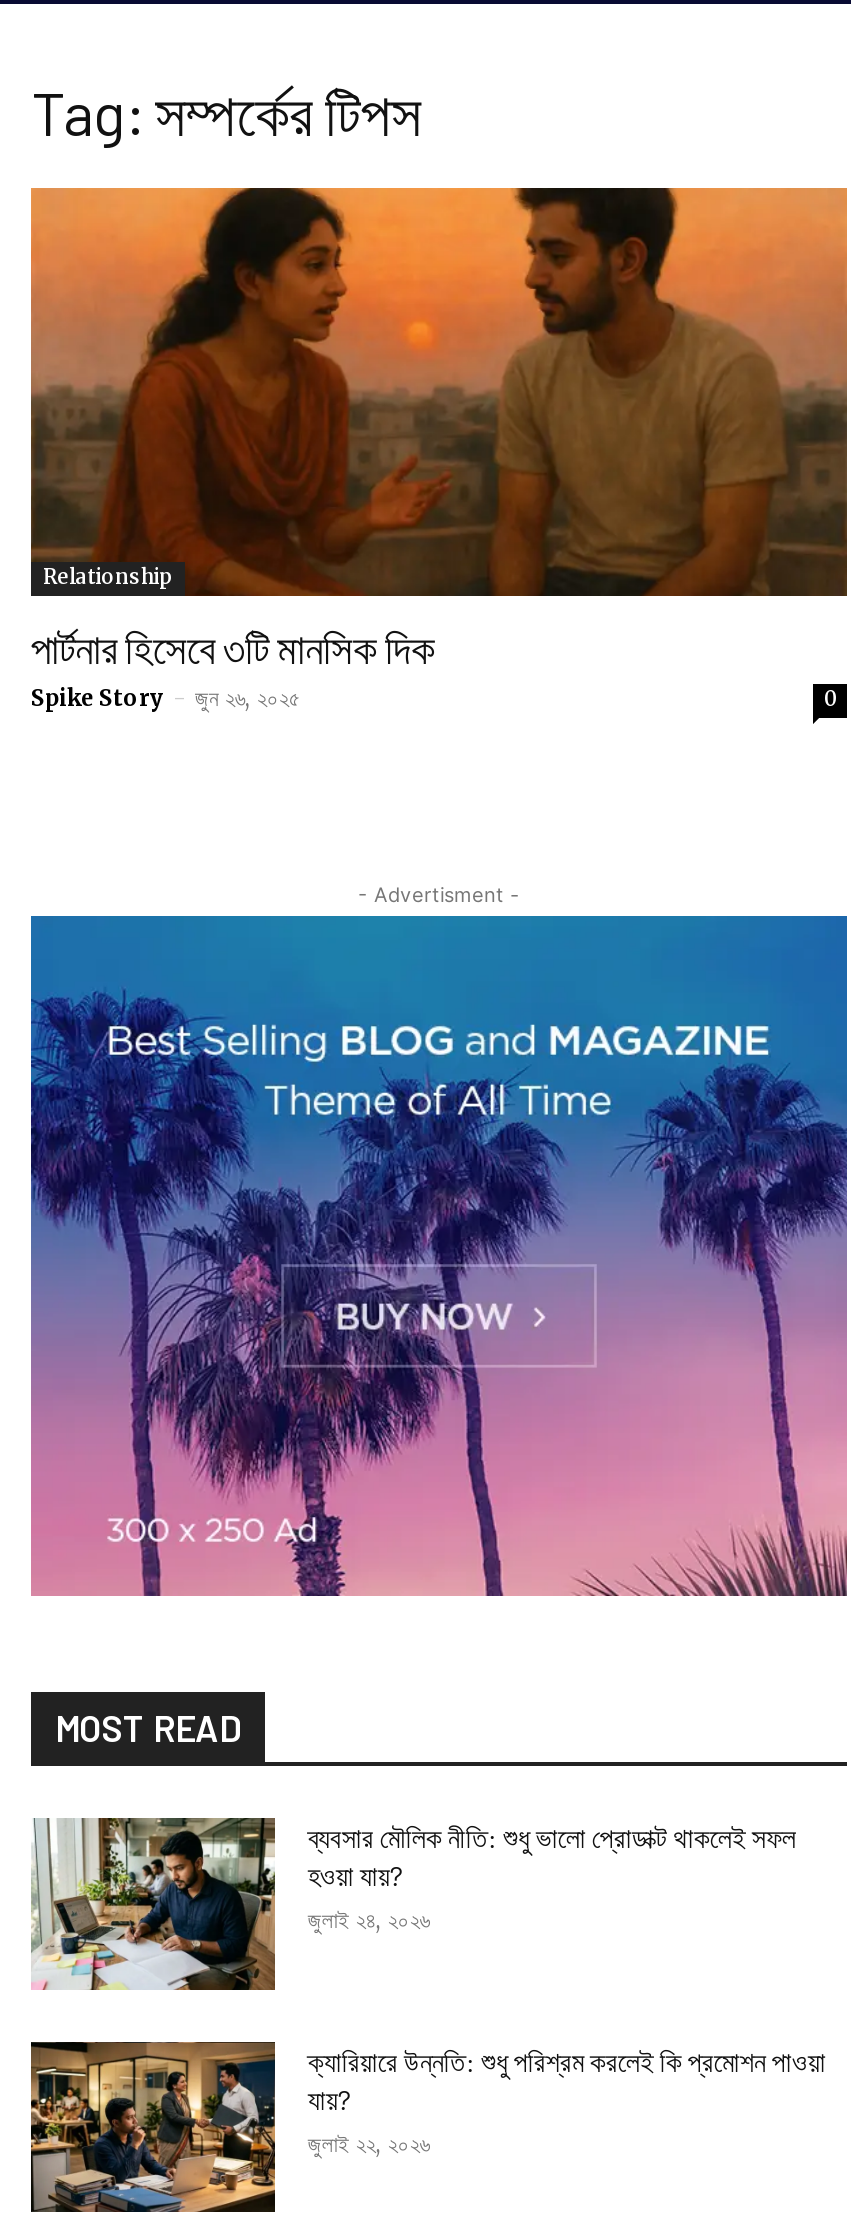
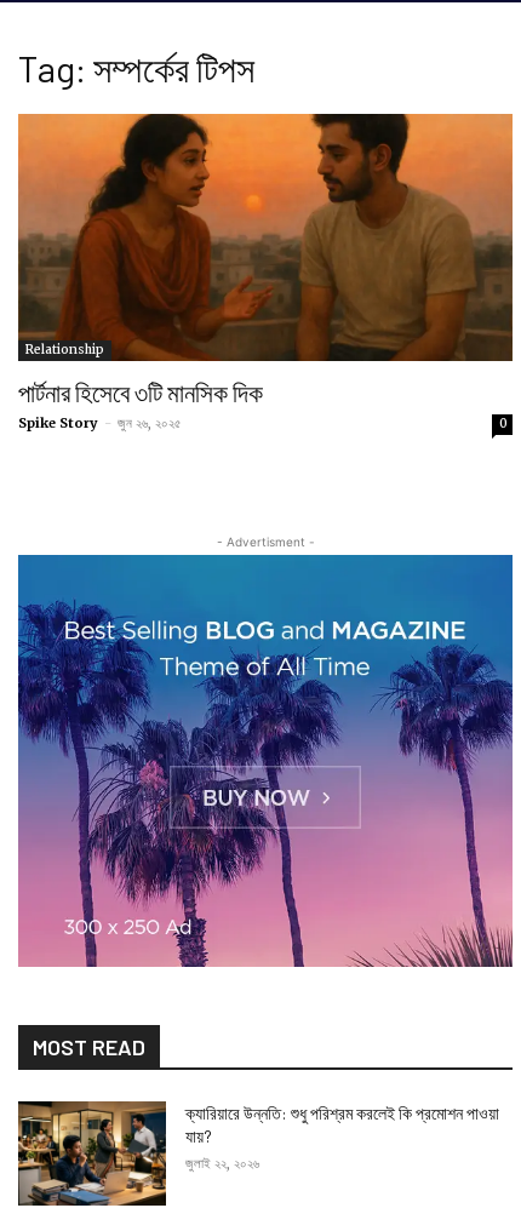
[31,1816,796,1990] [image] | ব্যবসার মৌলিক নীতি: শুধু ভালো প্রোডাক্ট থাকলেই সফল | হওয়া যায়? | জুলাই ২৪, ২০২৬ -> none

